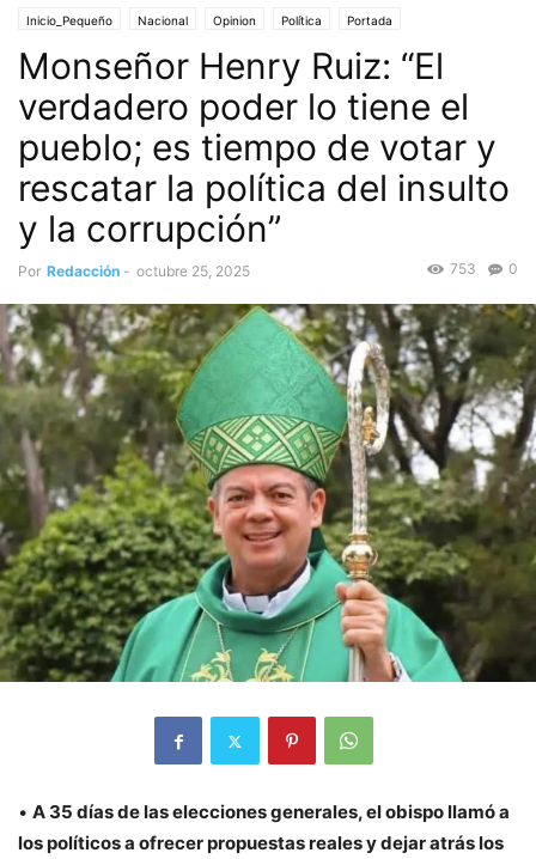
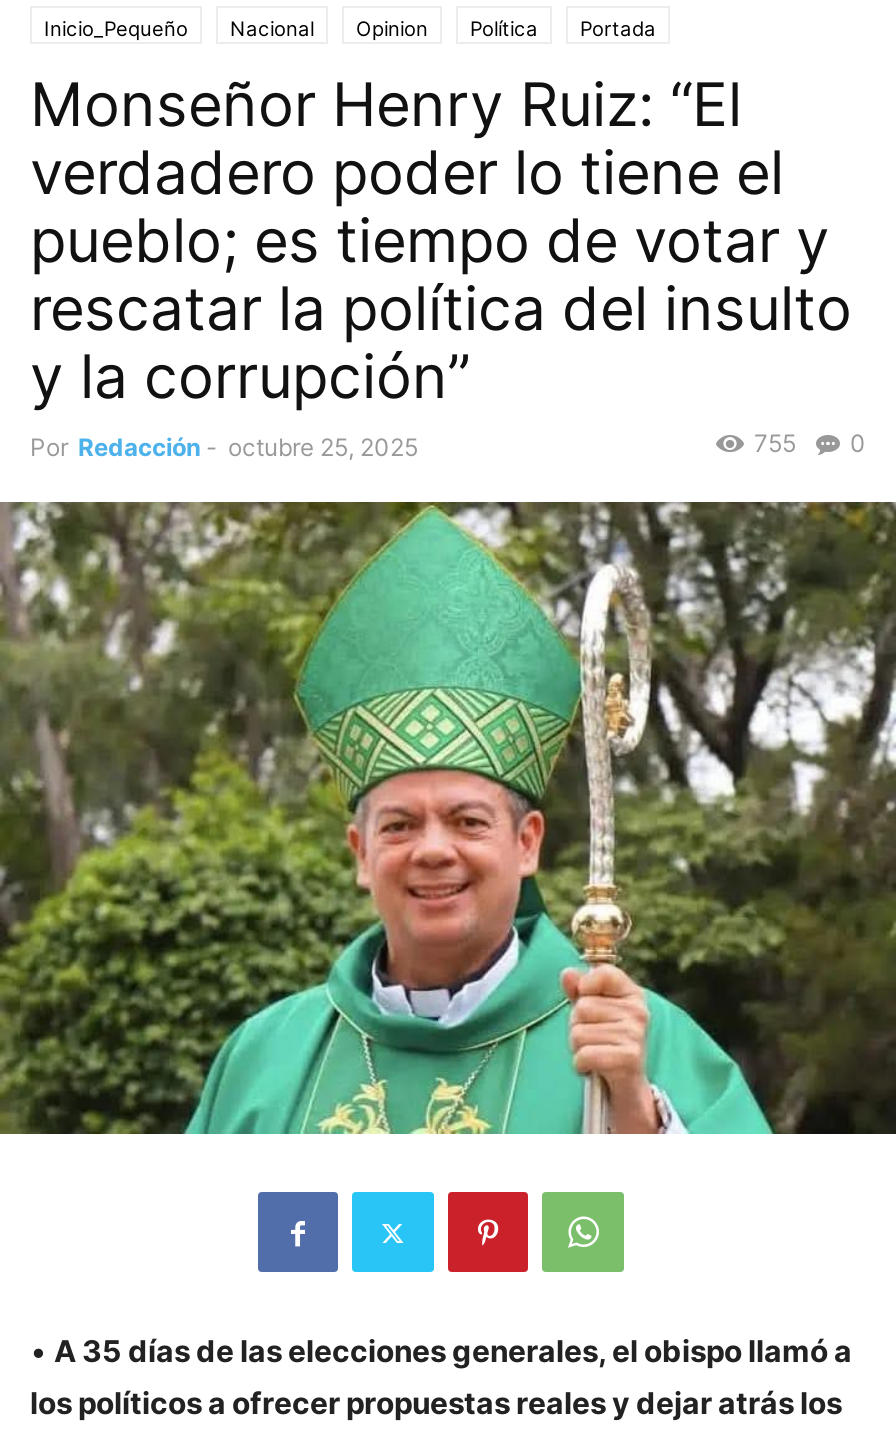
[450,260,518,278] 753 0 -> [754,428,866,458] 755 0

